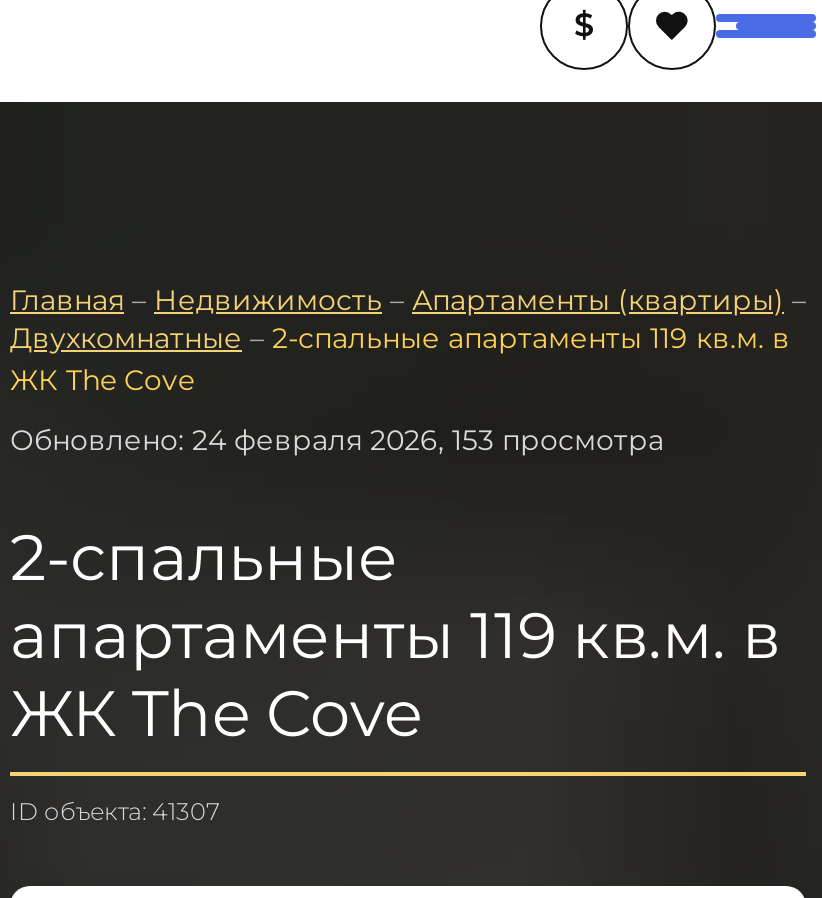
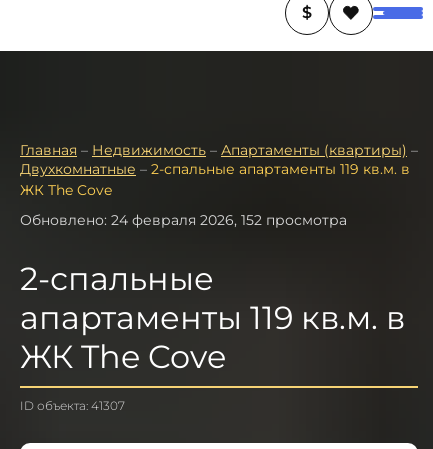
[10,422,664,458] Обновлено: 24 февраля 2026, 153 просмотра -> [20,211,347,229] Обновлено: 24 февраля 2026, 152 просмотра

